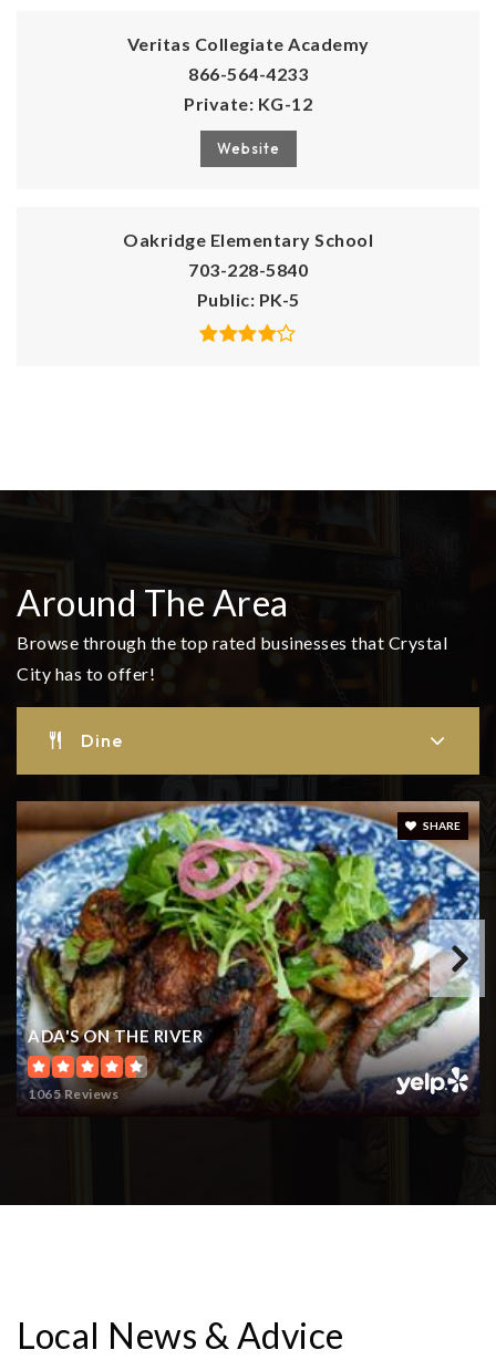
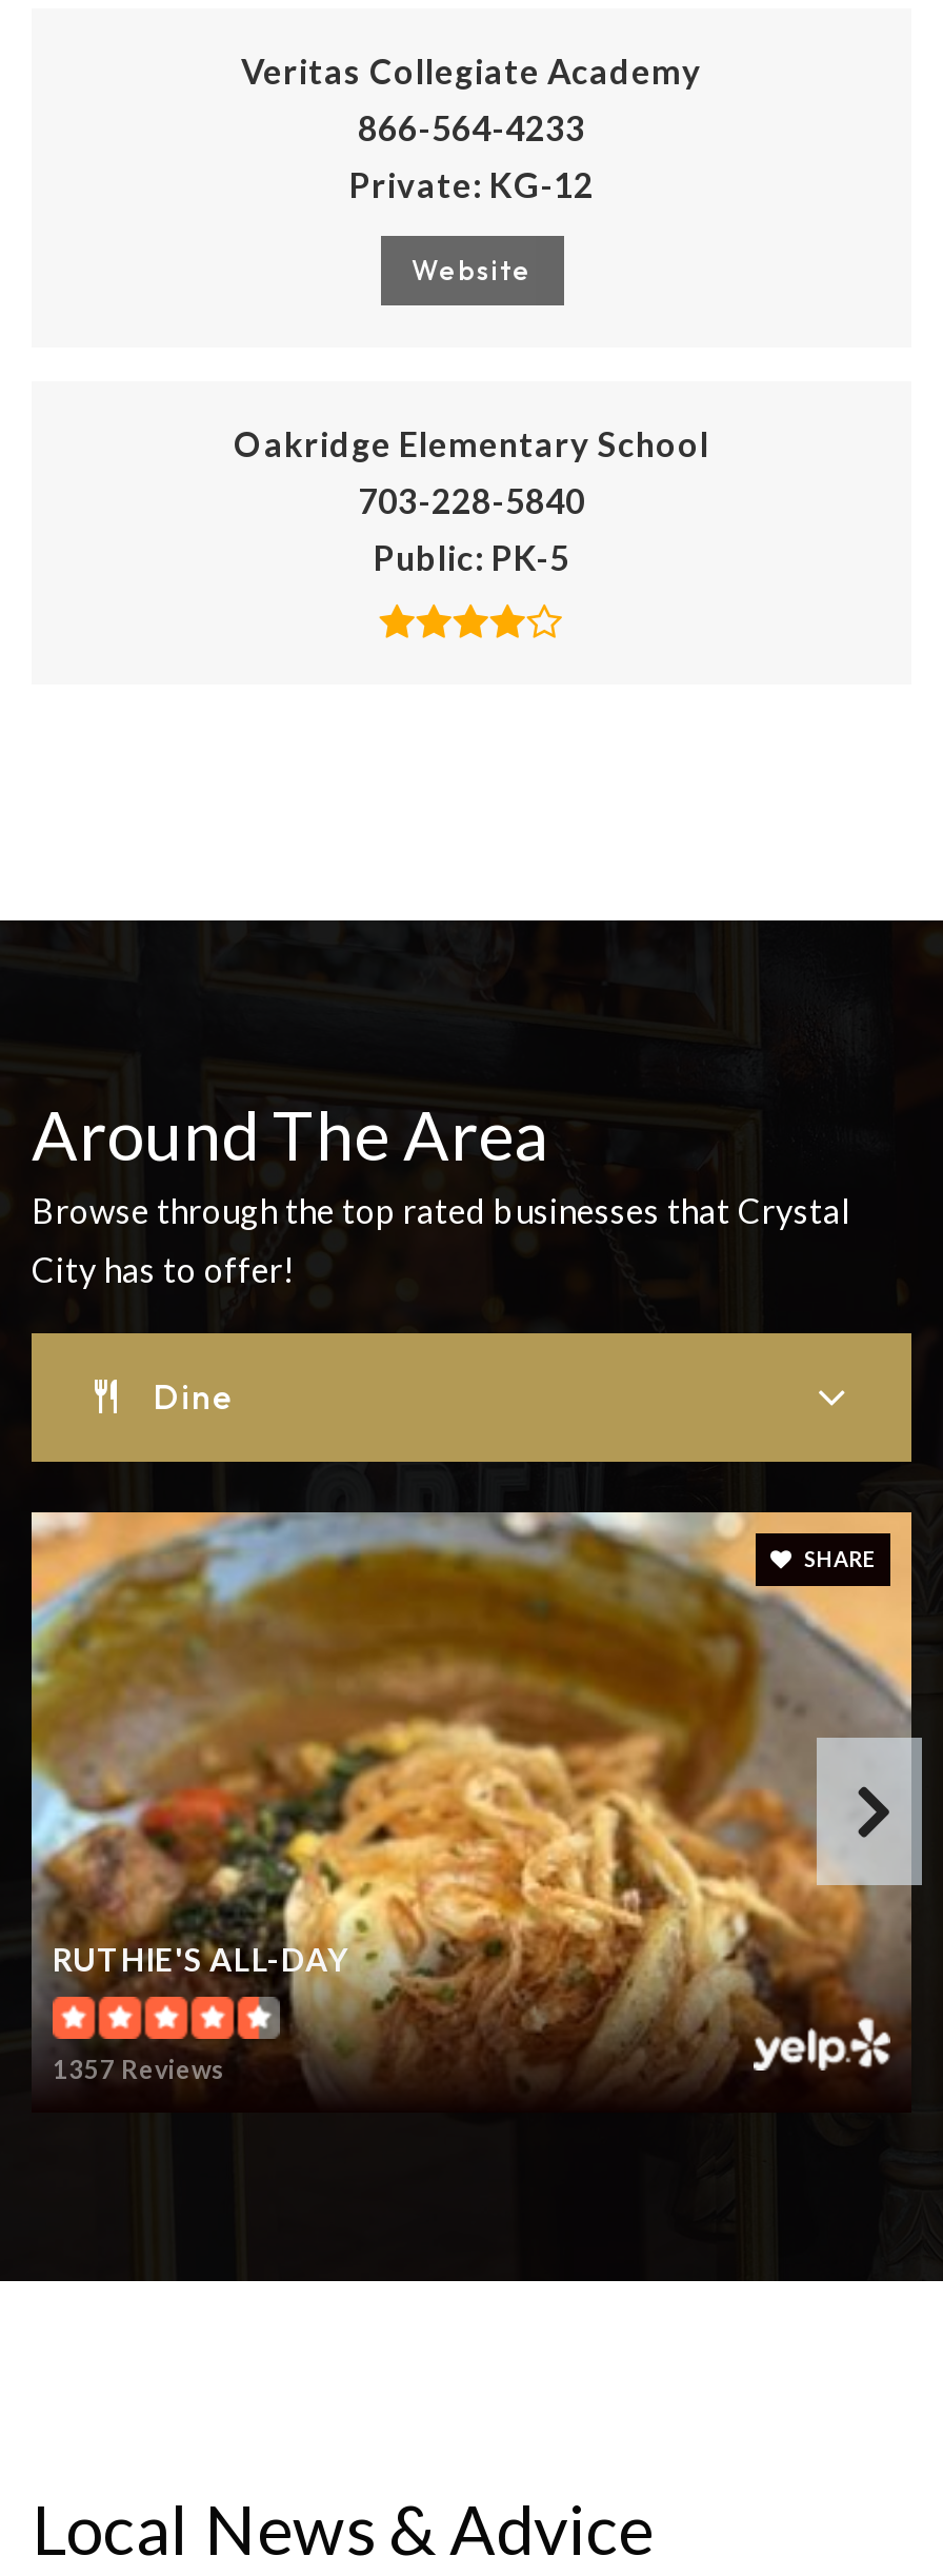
[15,800,480,1103] [image] | ADA'S ON THE RIVER -> [29,1510,914,2083] [image] | RUTHIE'S ALL-DAY
[28,1085,118,1102] 1065 Reviews -> [53,2053,225,2084] 1357 Reviews

